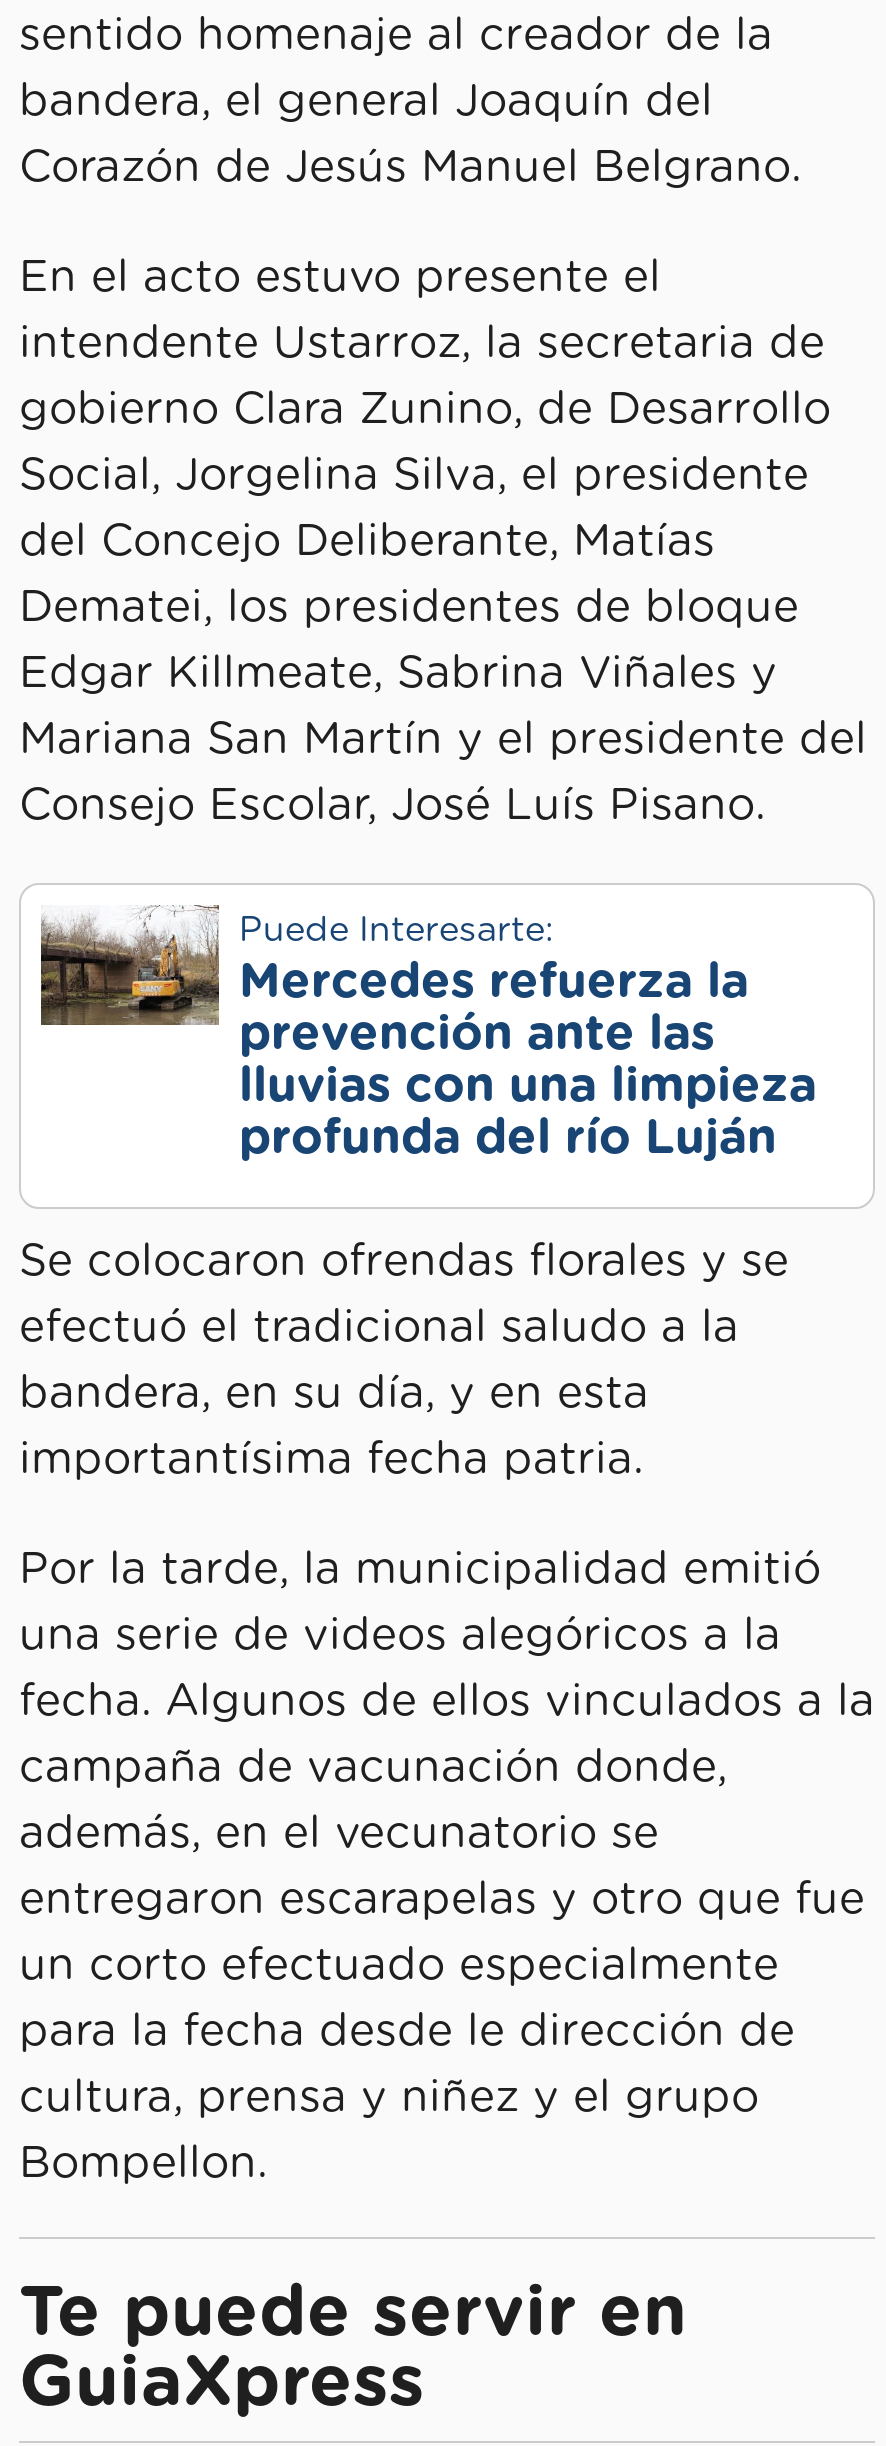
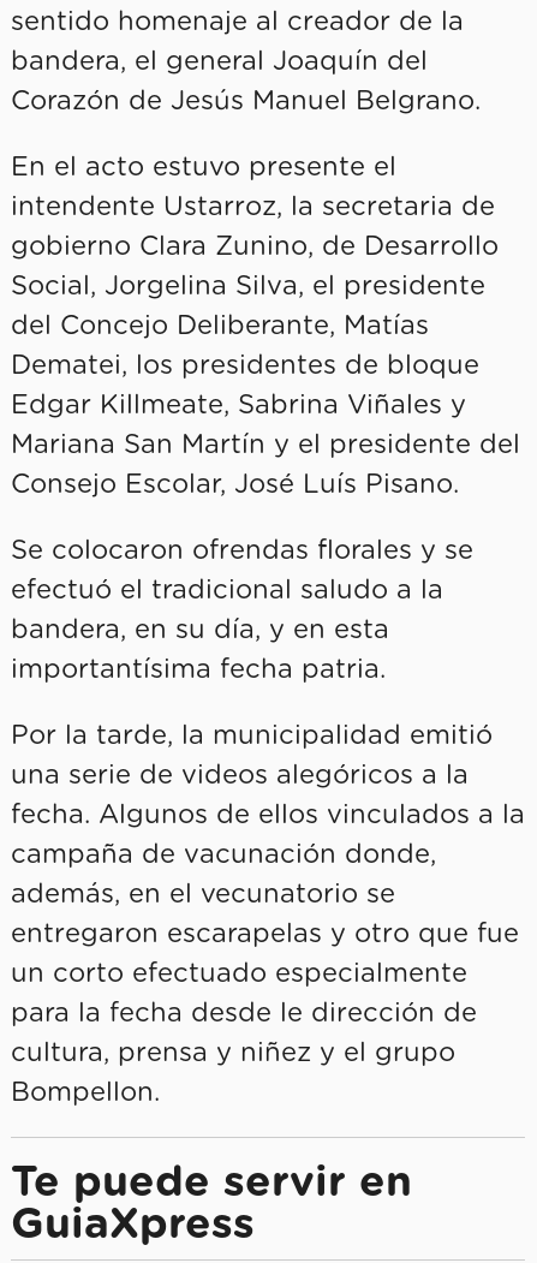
[39,905,817,1162] [image] | Puede Interesarte: | Mercedes refuerza la | prevención ante las | lluvias con una limpieza | profunda del río Luján -> none

